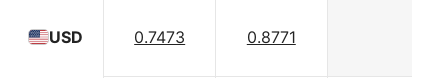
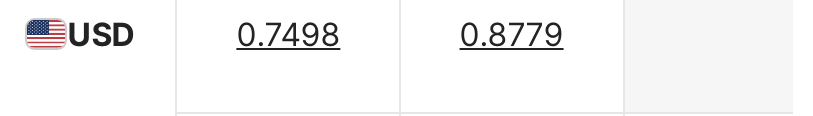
[134,27,185,47] 0.7473 -> [236,13,340,53] 0.7498
[247,27,296,47] 0.8771 -> [460,13,564,53] 0.8779

